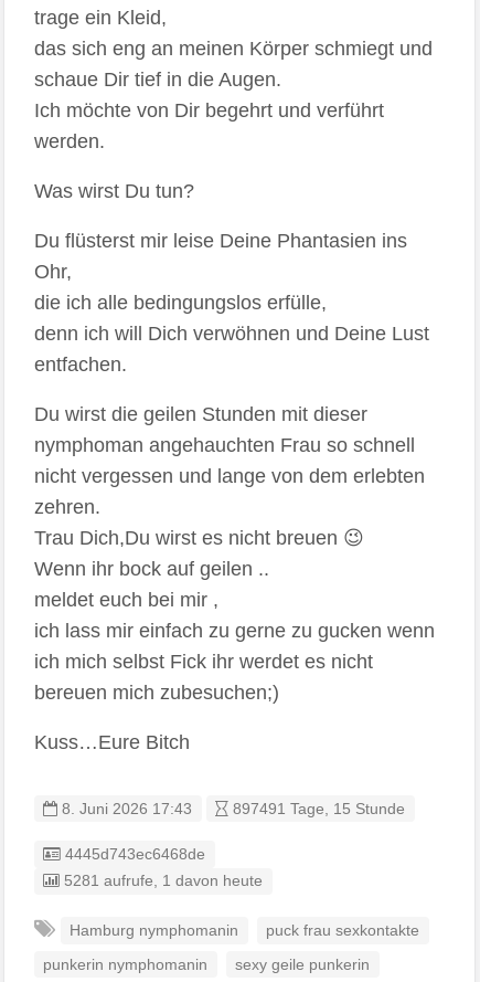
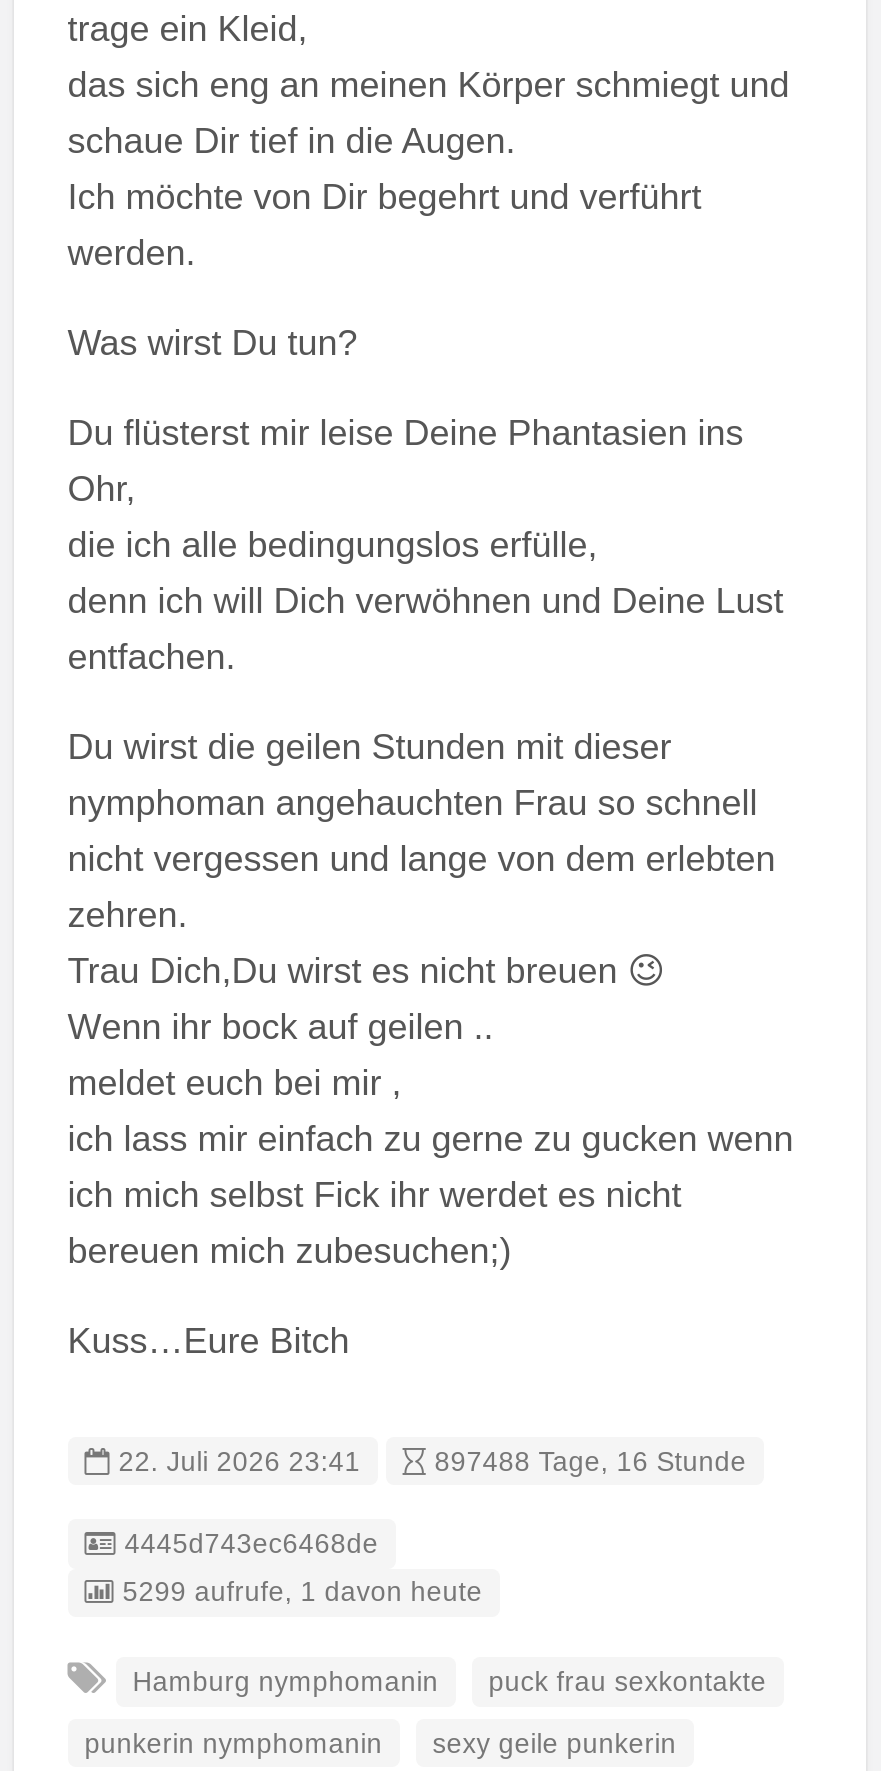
[58,801,405,817] 8. Juni 2026 17:43 | 897491 Tage, 15 Stunde -> [110,1446,746,1476] 22. Juli 2026 23:41 | 897488 Tage, 16 Stunde
[60,873,263,890] 5281 aufrufe, 1 davon heute -> [114,1578,482,1608] 5299 aufrufe, 1 davon heute

